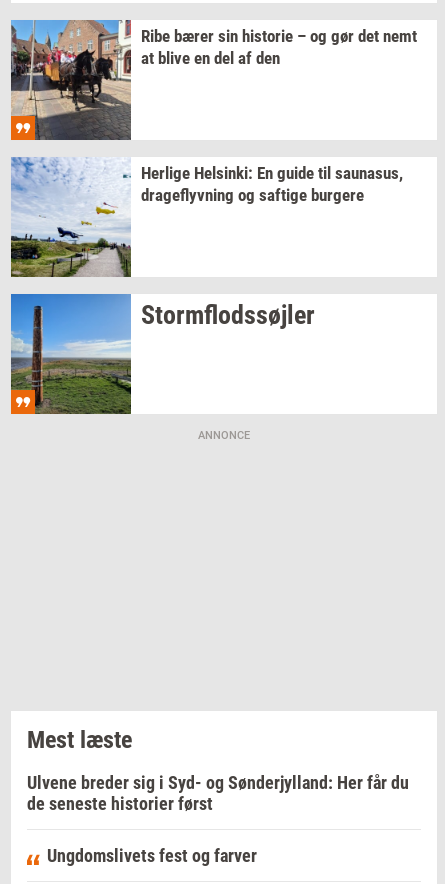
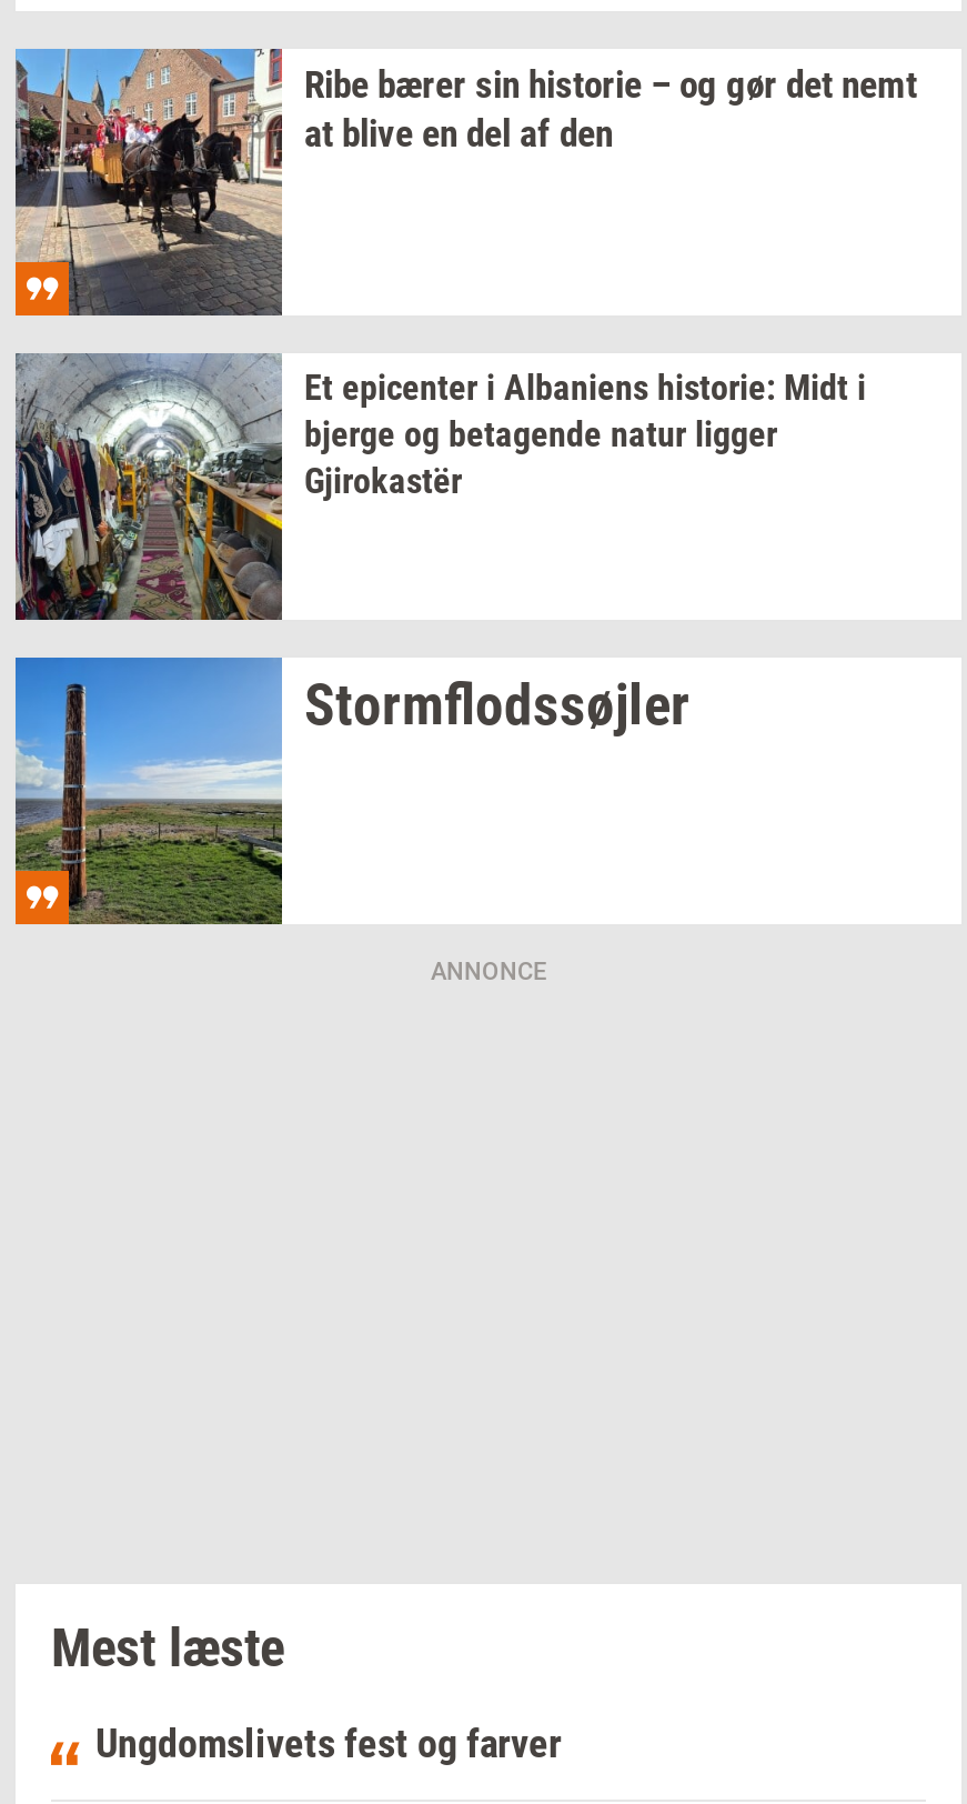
[11,157,403,278] [image] | Herlige Helsinki: En guide til saunasus, | drageflyvning og saftige burgere -> [13,353,866,622] [image] | Et epicenter i Albaniens historie: Midt i | bjerge og betagende natur ligger | Gjirokastër
[27,772,409,814] Ulvene breder sig i Syd- og Sønderjylland: Her får du | de seneste historier først -> none

